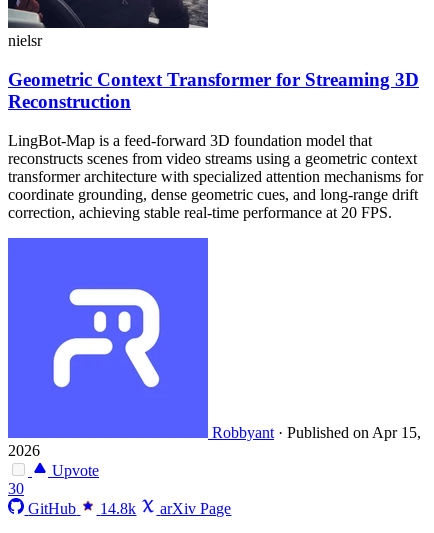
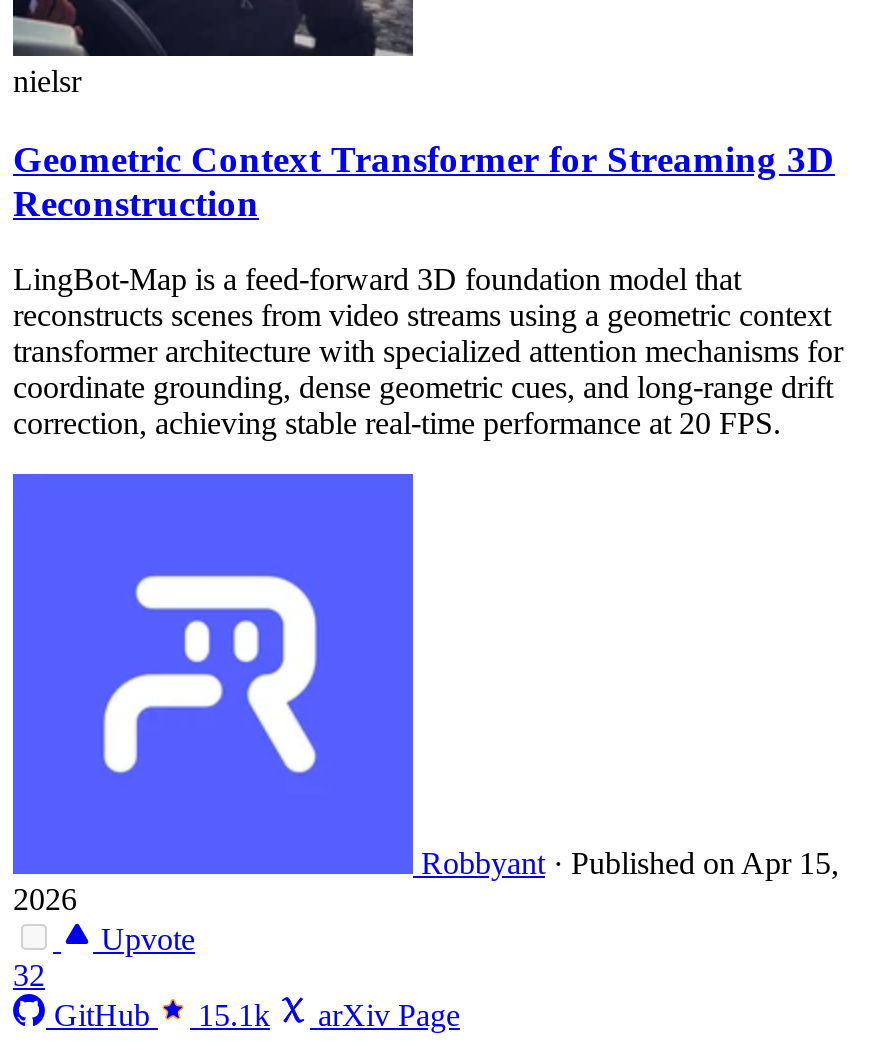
[8,479,24,496] 30 -> [13,959,45,993] 32
[28,499,231,516] GitHub 14.8k arXiv Page -> [54,999,460,1033] GitHub 15.1k arXiv Page

